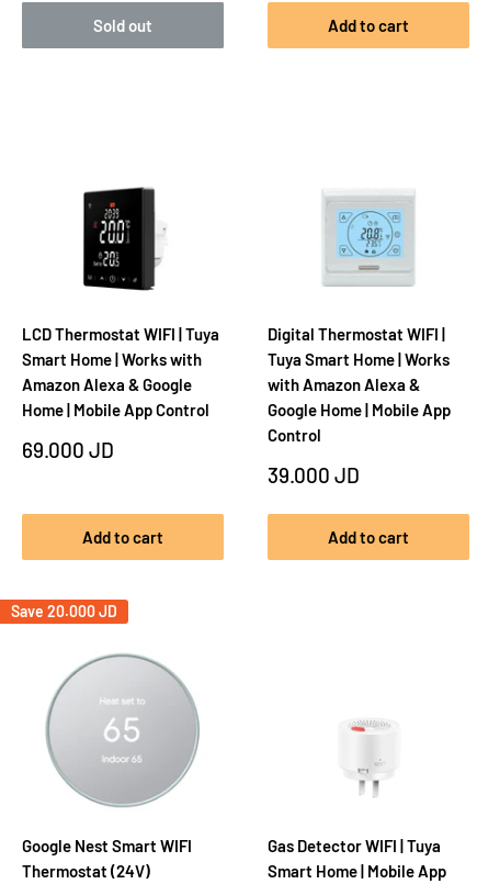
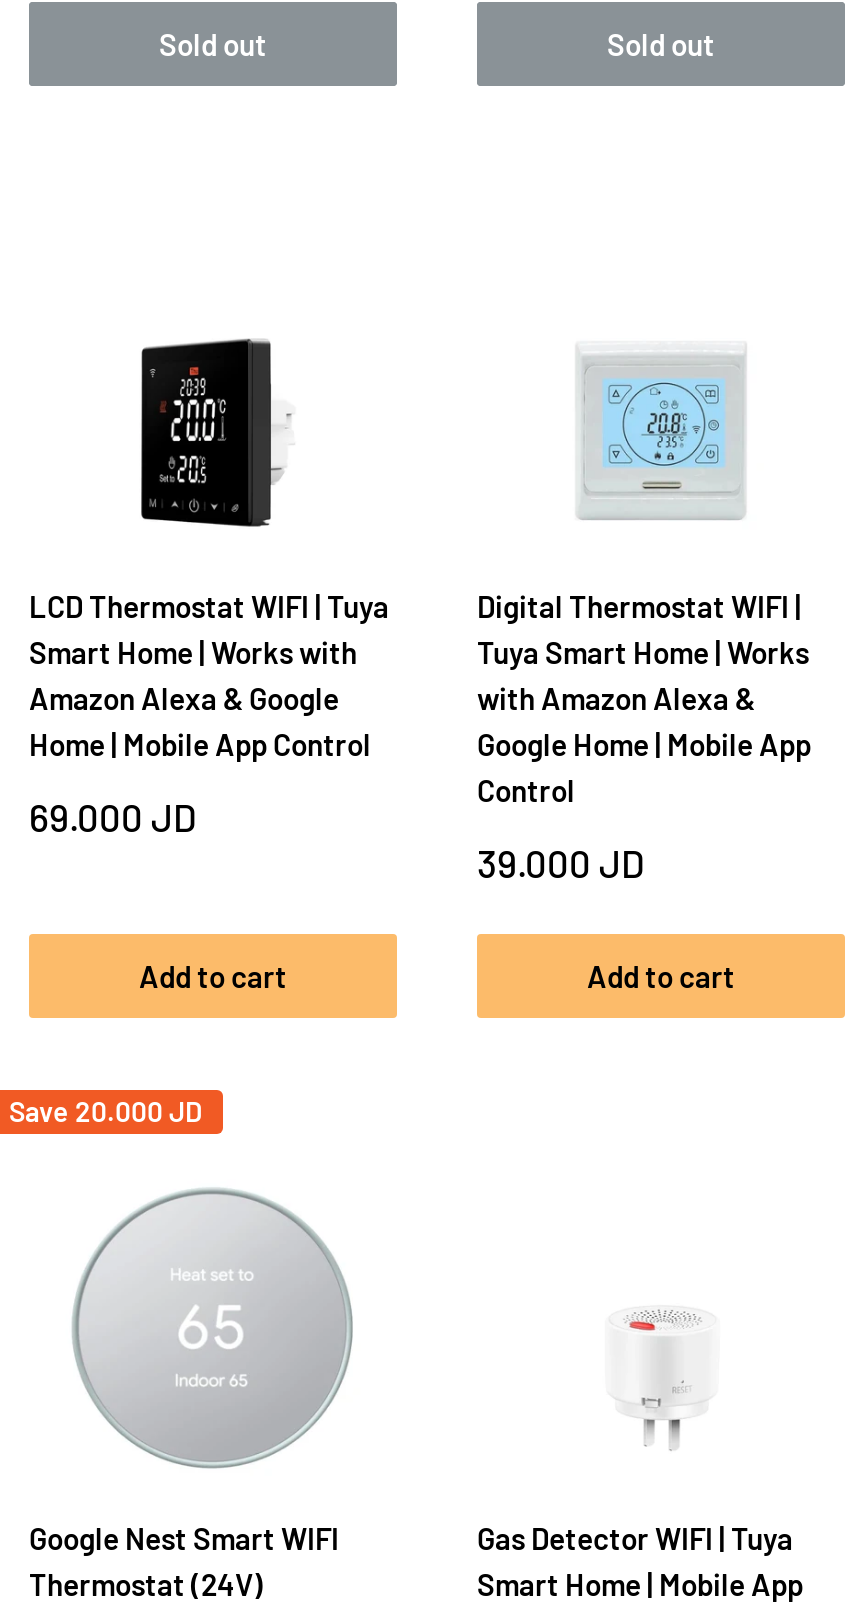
[328,15,409,35] Add to cart -> [607,26,715,62] Sold out

